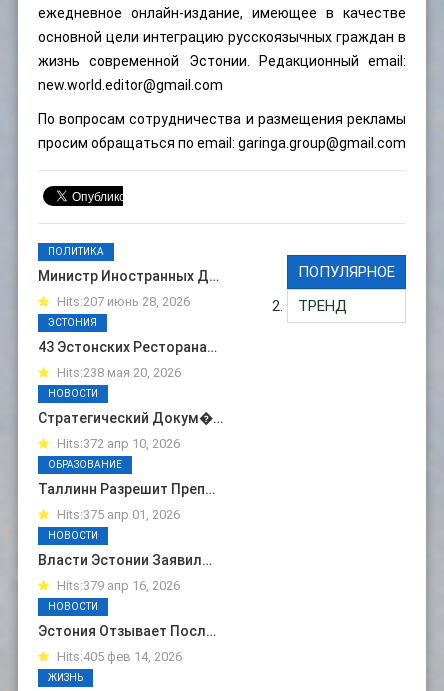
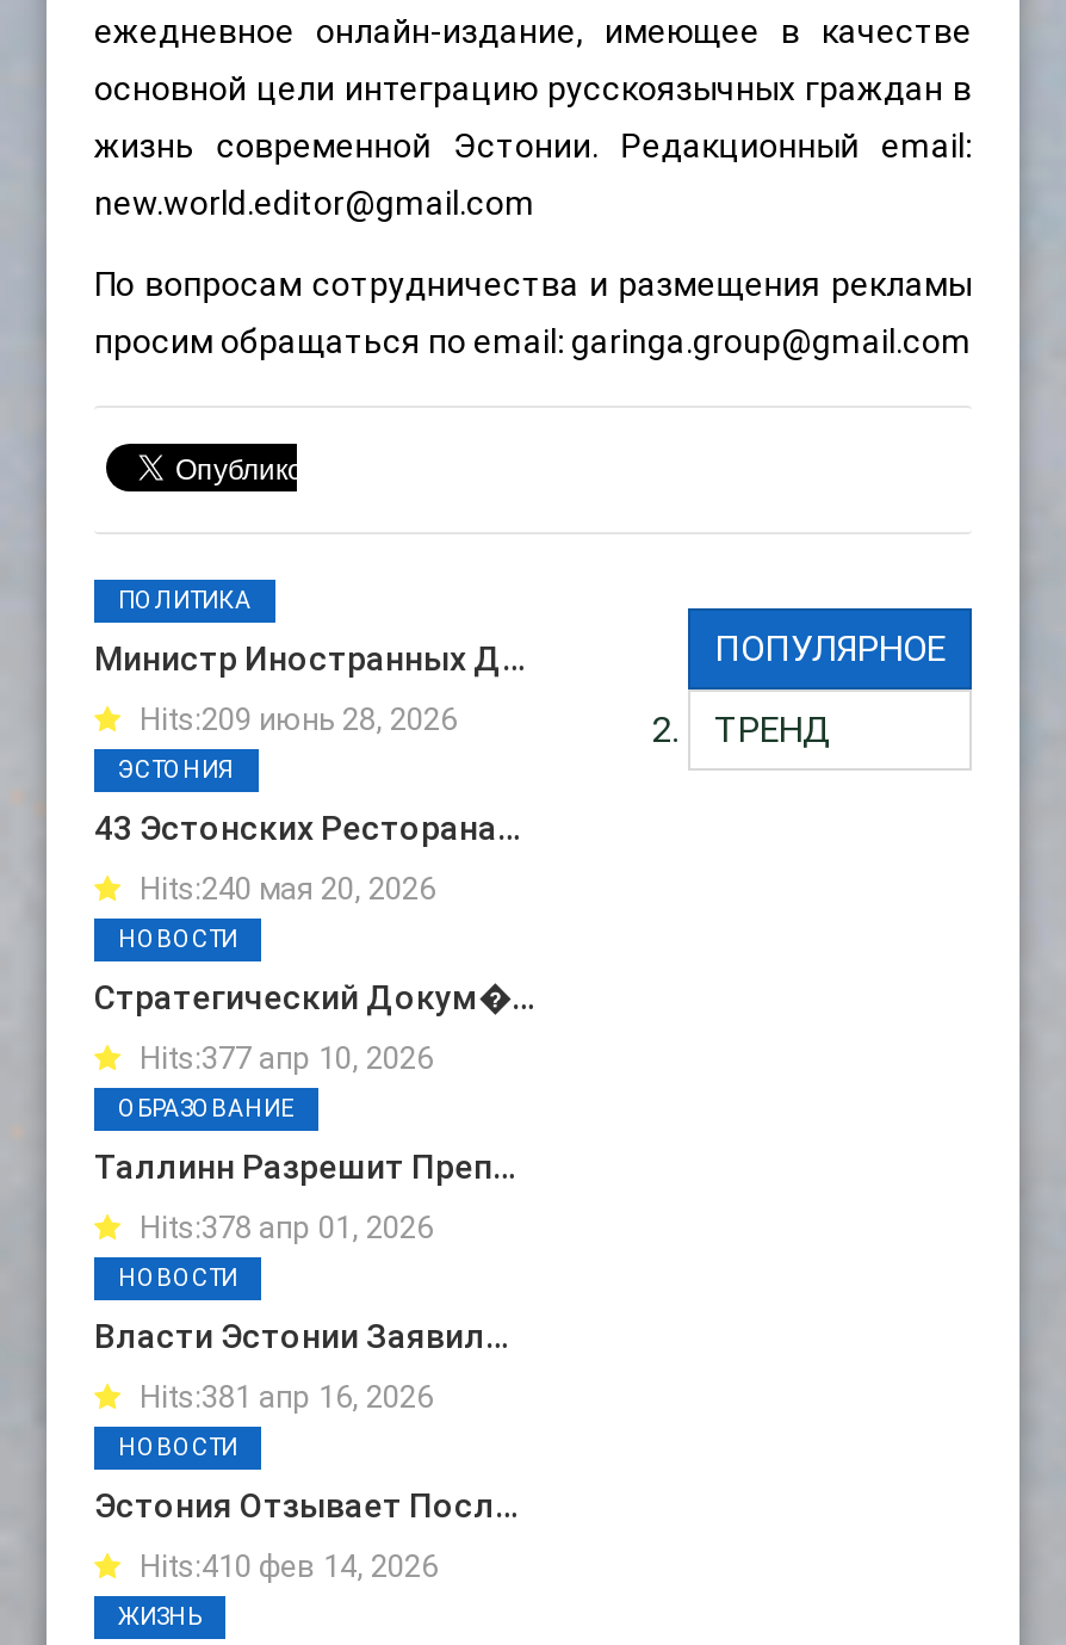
[54,294,190,309] Hits:207 июнь 28, 2026 -> [132,701,457,736] Hits:209 июнь 28, 2026
[54,365,181,380] Hits:238 мая 20, 2026 -> [132,870,435,906] Hits:240 мая 20, 2026
[54,436,180,451] Hits:372 апр 10, 2026 -> [132,1039,433,1075] Hits:377 апр 10, 2026
[54,507,180,522] Hits:375 апр 01, 2026 -> [132,1209,433,1245] Hits:378 апр 01, 2026
[54,578,180,593] Hits:379 апр 16, 2026 -> [132,1378,433,1414] Hits:381 апр 16, 2026
[54,649,182,664] Hits:405 фев 14, 2026 -> [132,1548,438,1583] Hits:410 фев 14, 2026

